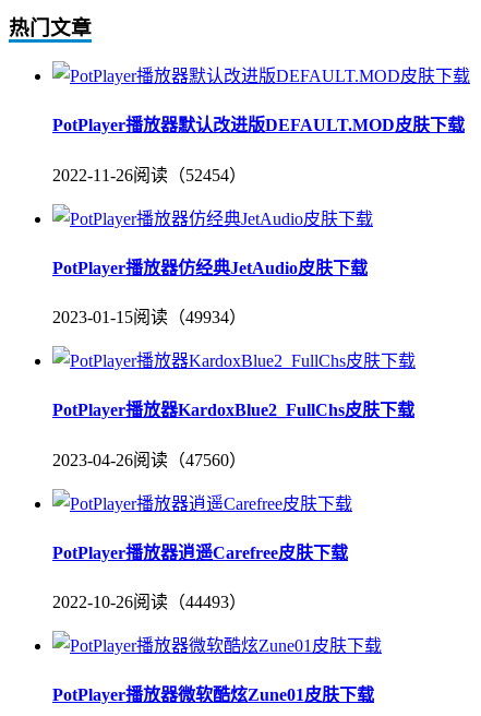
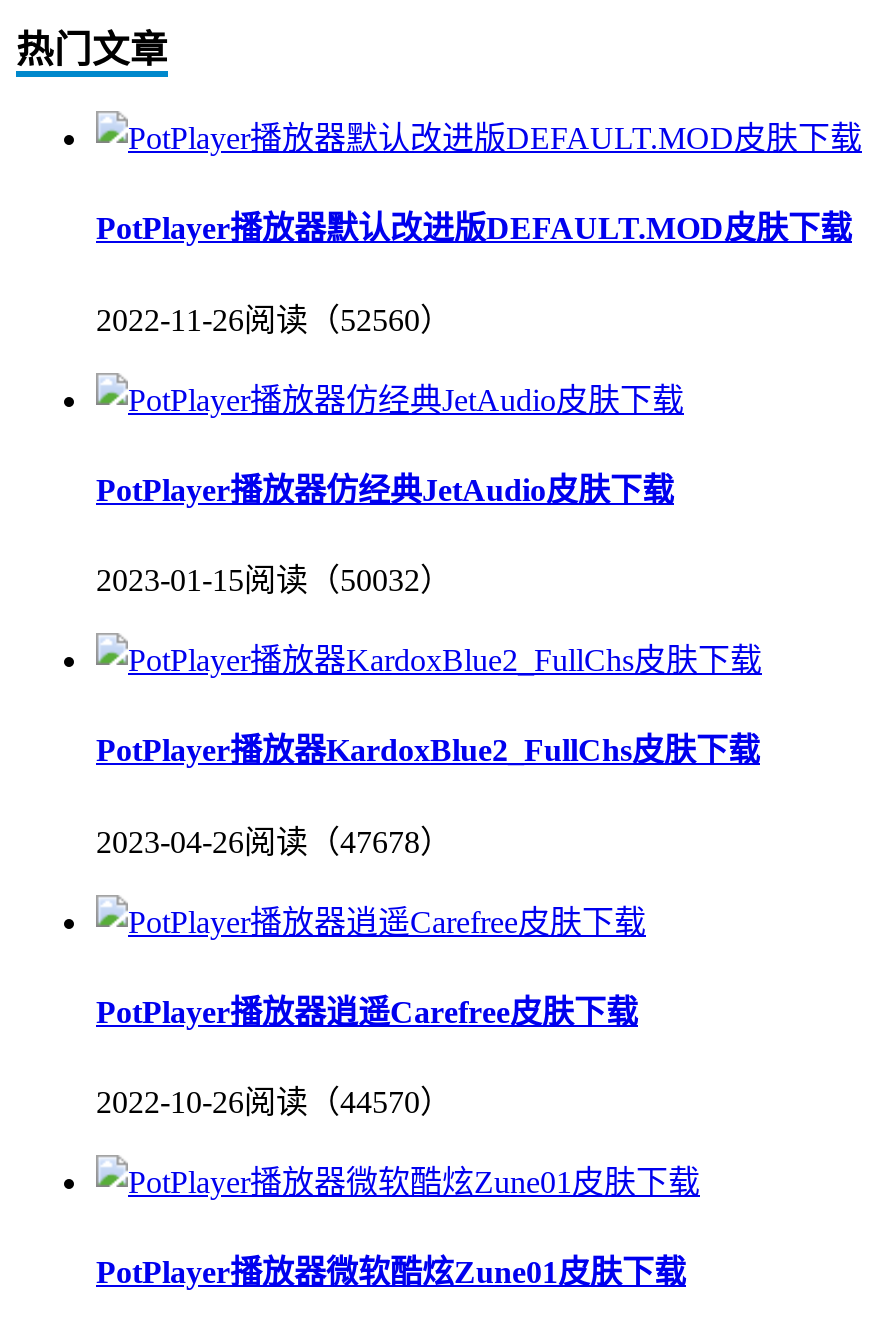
[52,165,246,184] 2022-11-26阅读（52454） -> [96,302,452,336] 2022-11-26阅读（52560）
[52,308,246,326] 2023-01-15阅读（49934） -> [96,563,452,597] 2023-01-15阅读（50032）
[52,450,246,469] 2023-04-26阅读（47560） -> [96,824,452,858] 2023-04-26阅读（47678）
[52,593,246,611] 2022-10-26阅读（44493） -> [96,1085,452,1119] 2022-10-26阅读（44570）

